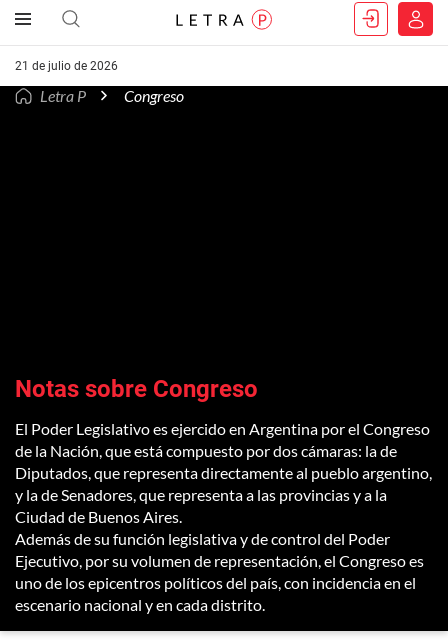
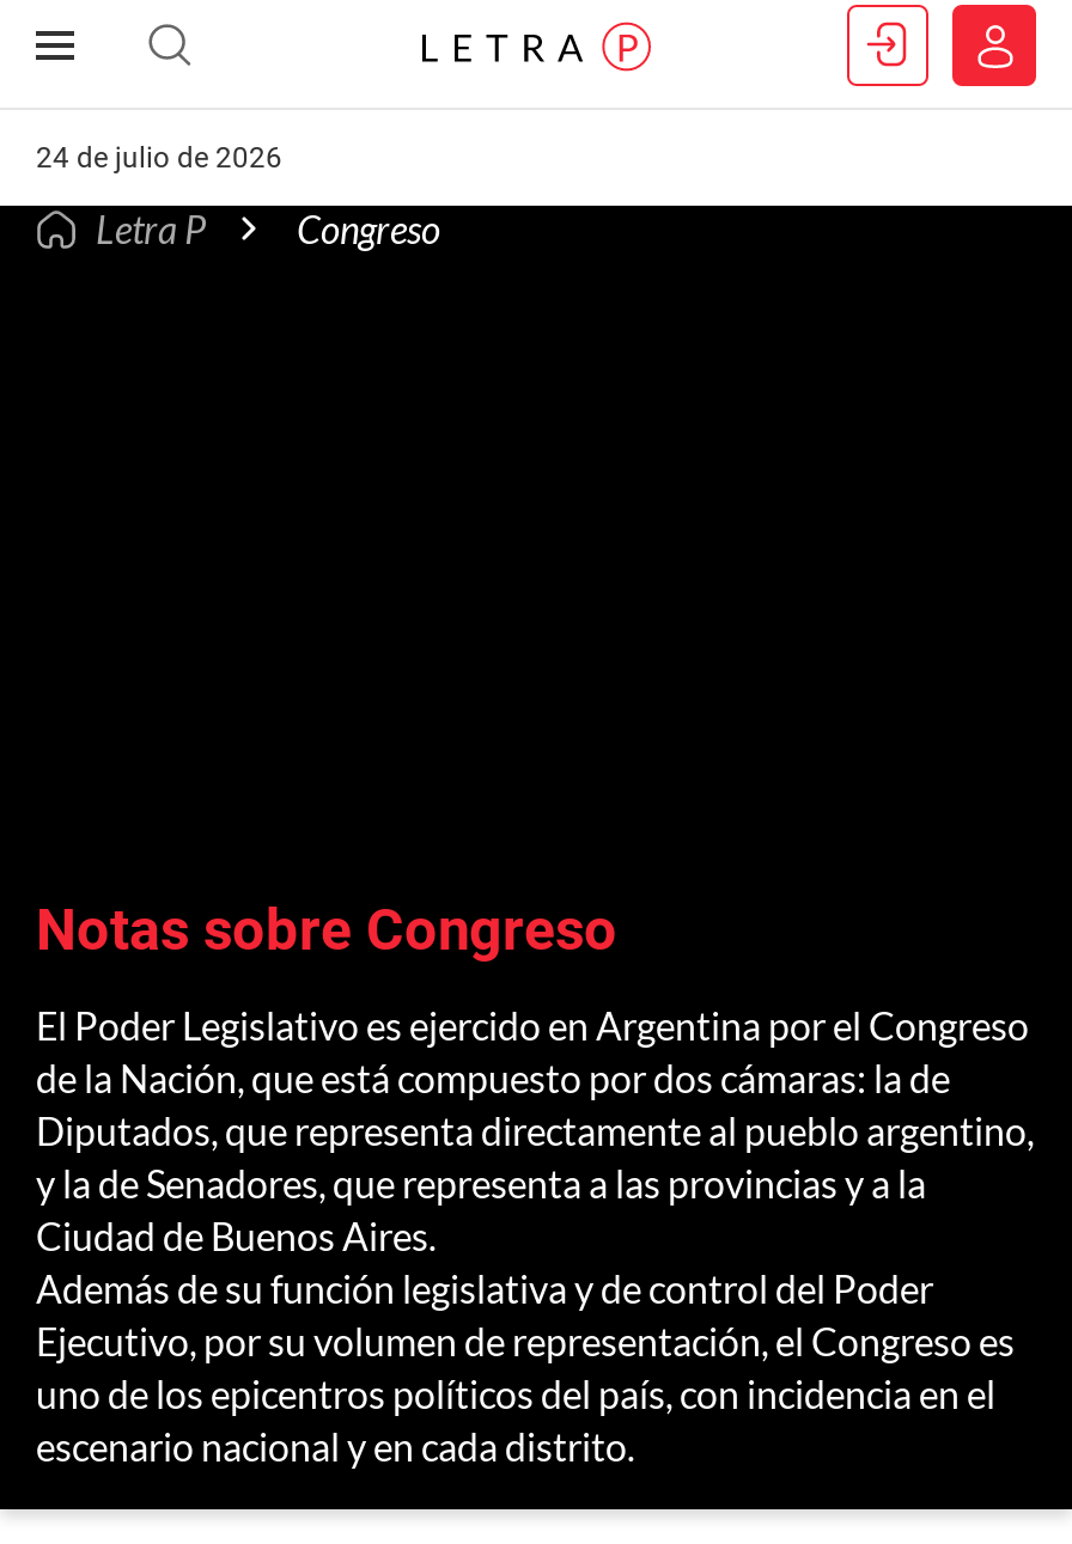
[15,59,118,73] 21 de julio de 2026 -> [36,141,282,175] 24 de julio de 2026

